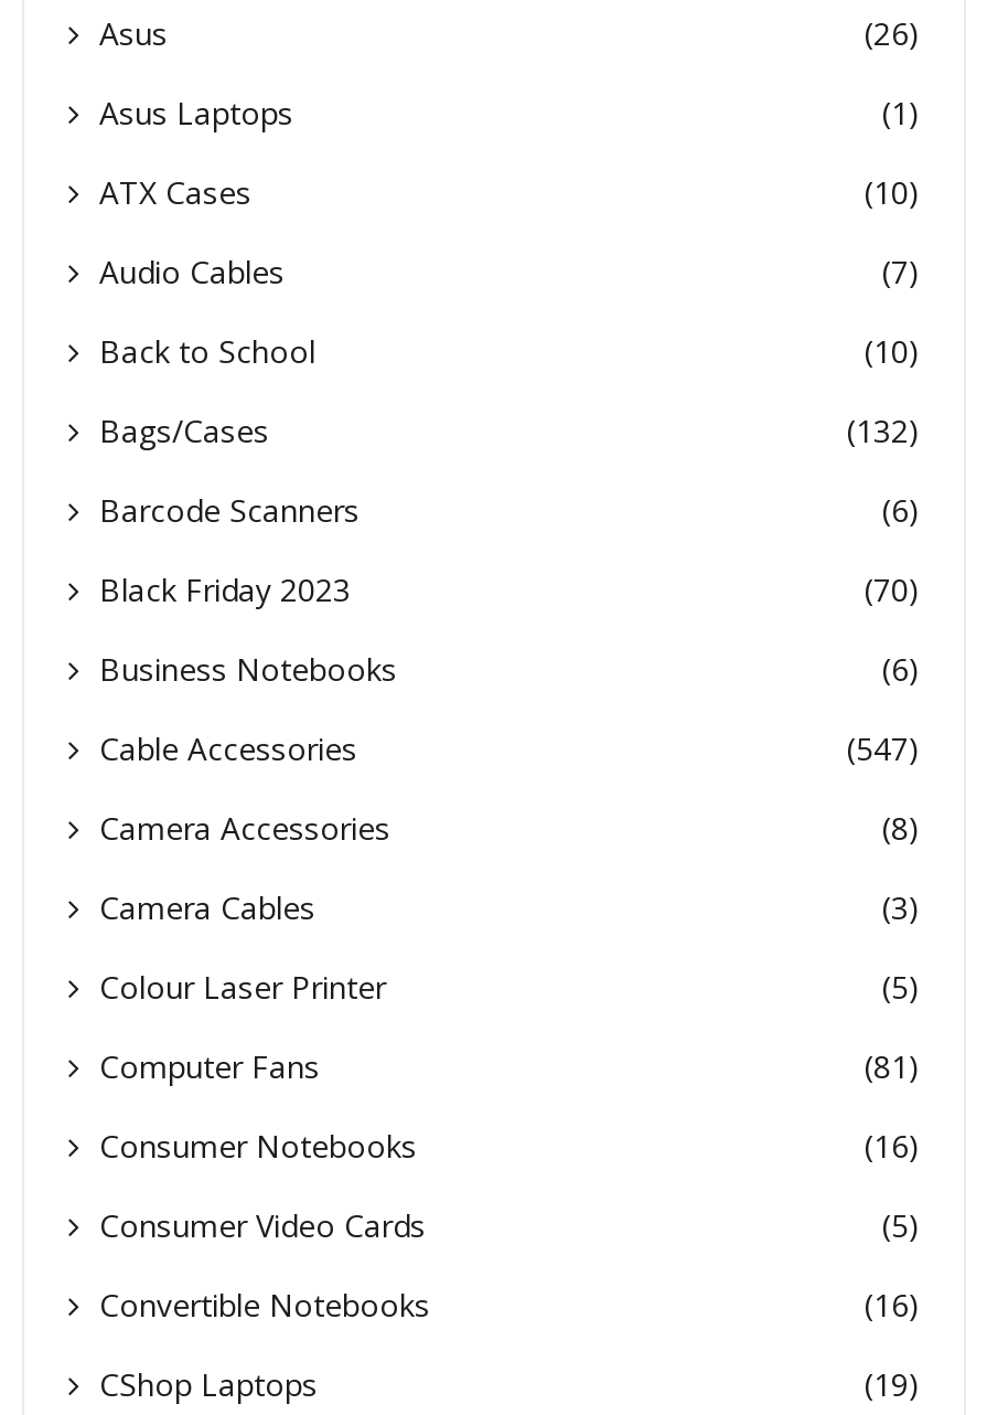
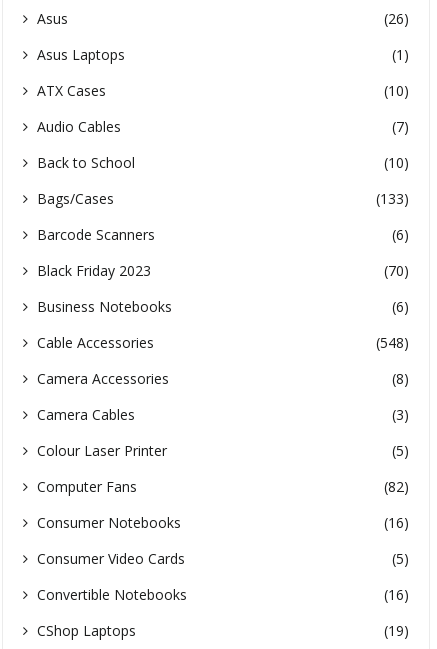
[847,409,920,451] (132) -> [376,189,409,208] (133)
[847,727,920,769] (547) -> [376,333,409,352] (548)
[865,1045,920,1087] (81) -> [384,477,409,496] (82)

